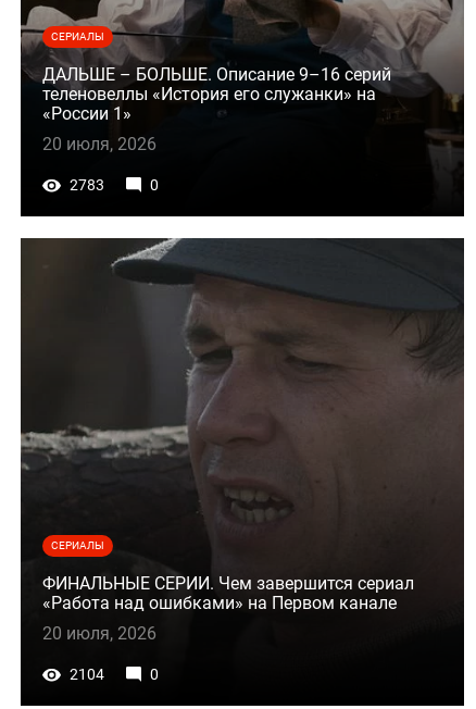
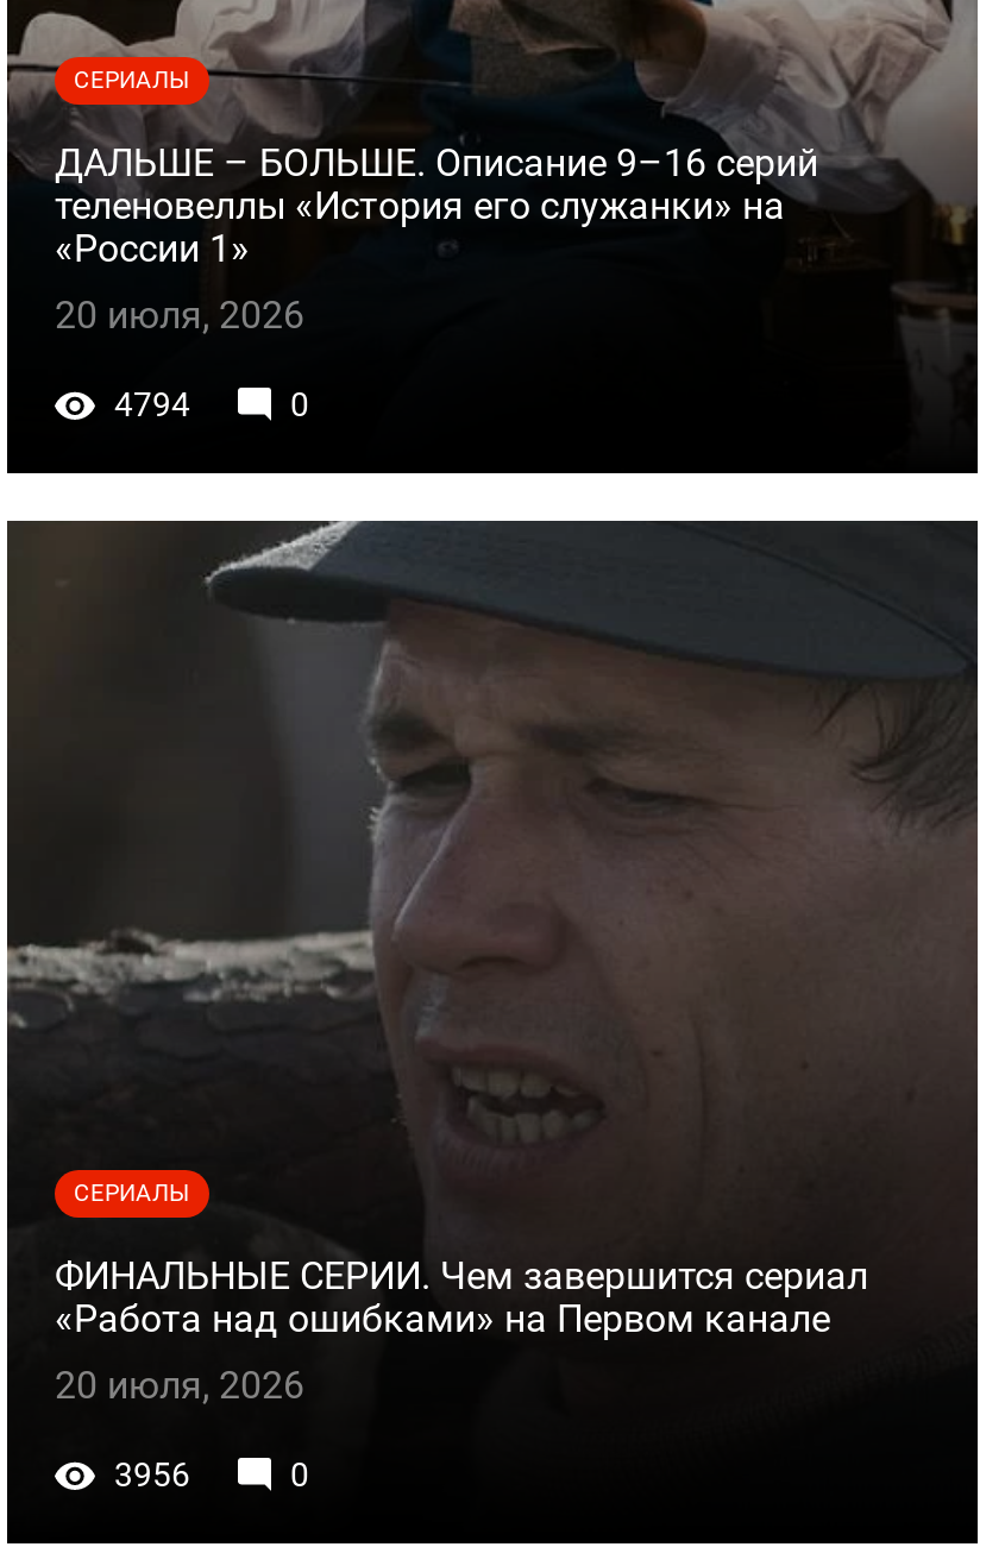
[70,176,104,194] 2783 -> [114,386,190,424] 4794
[70,666,104,683] 2104 -> [114,1456,190,1494] 3956

